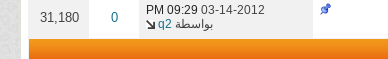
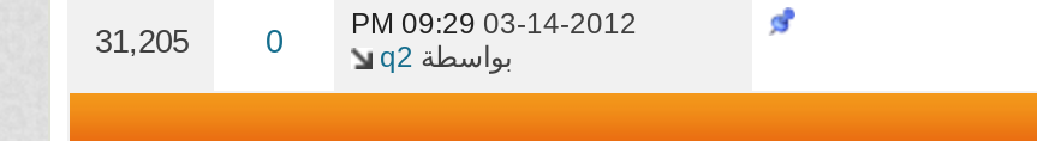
[39,10,78,25] 31,180 -> [95,24,189,60] 31,205

